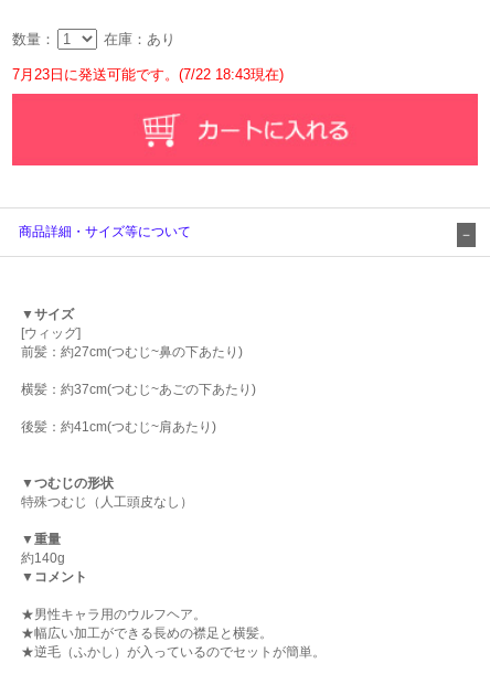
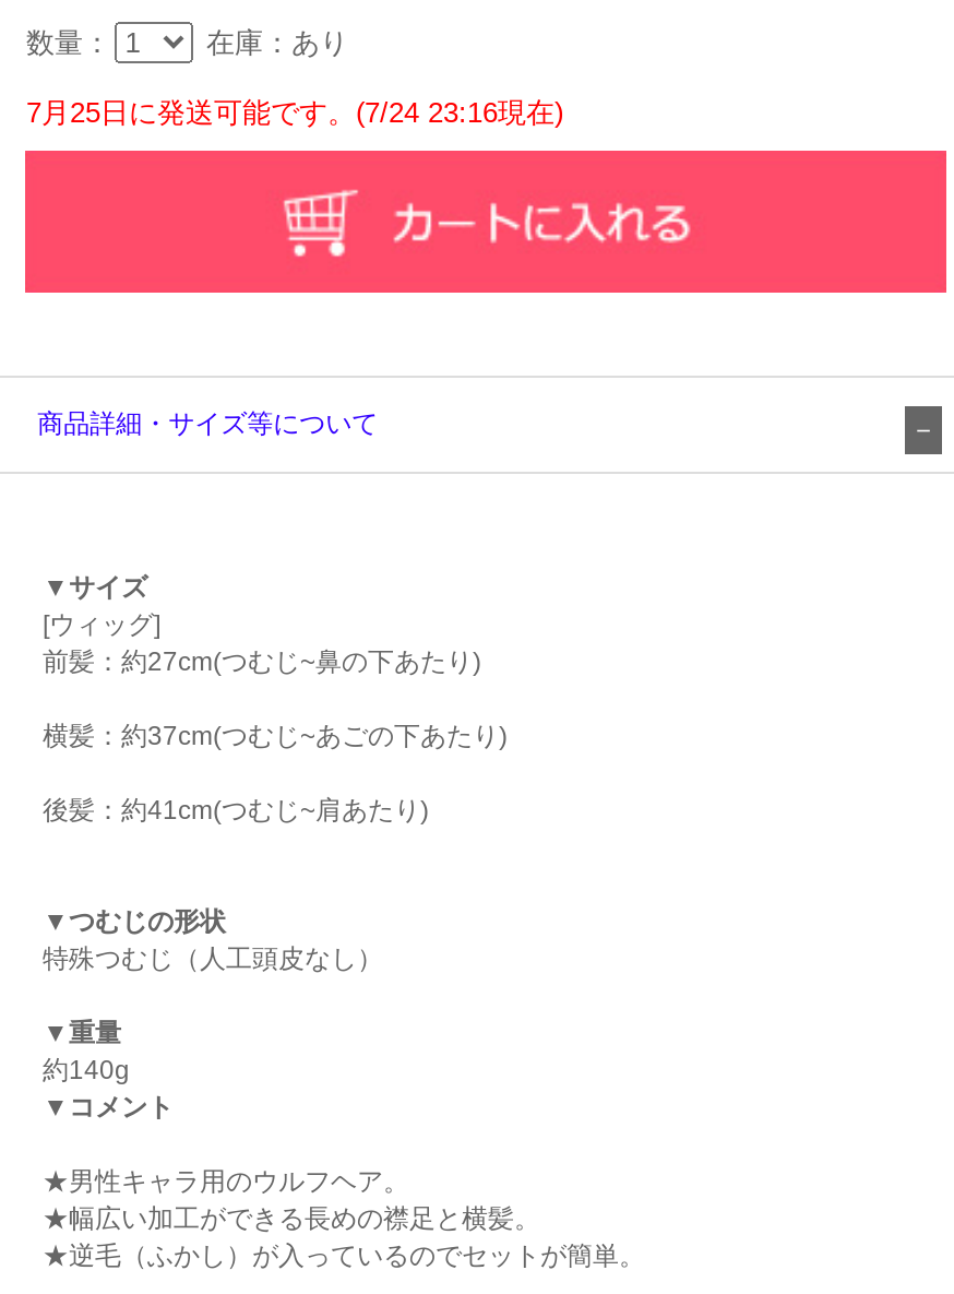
[13,66,284,82] 7月23日に発送可能です。(7/22 18:43現在) -> [26,95,563,128] 7月25日に発送可能です。(7/24 23:16現在)

